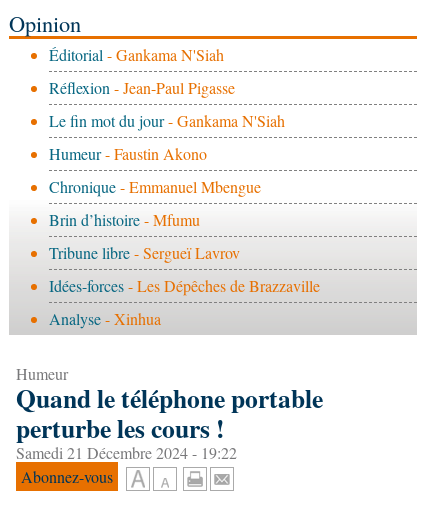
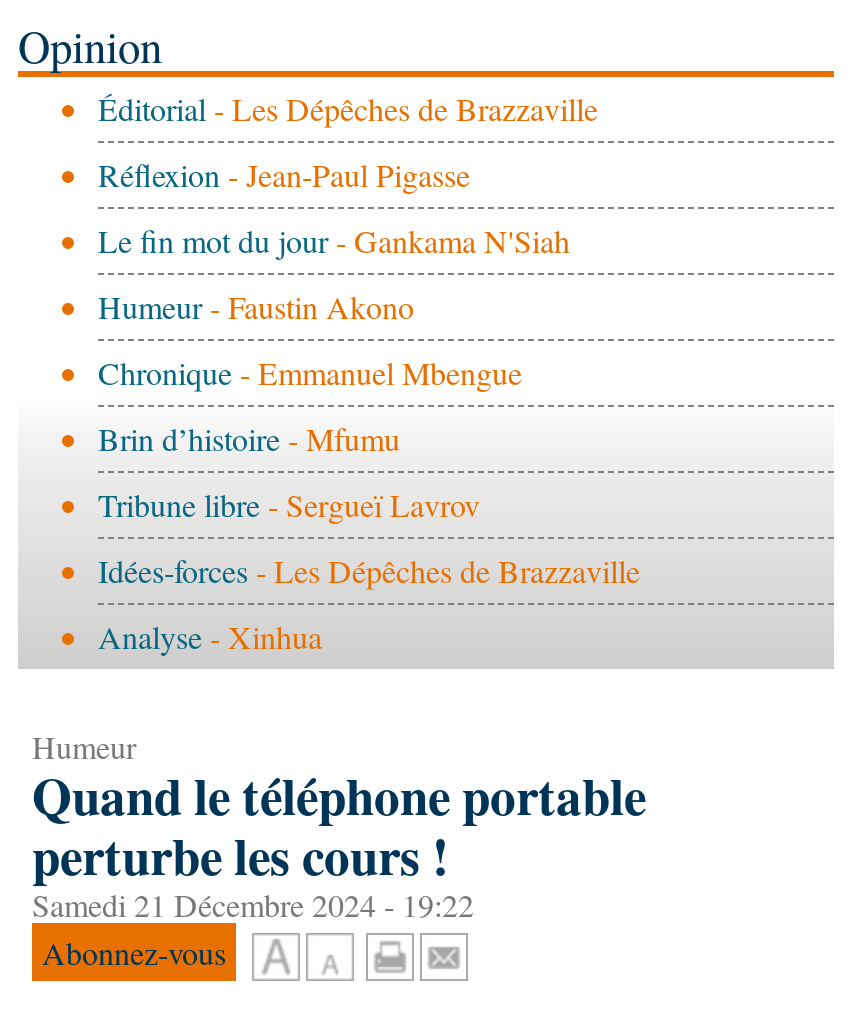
[49,44,224,65] Éditorial - Gankama N'Siah -> [98,88,598,130] Éditorial - Les Dépêches de Brazzaville

